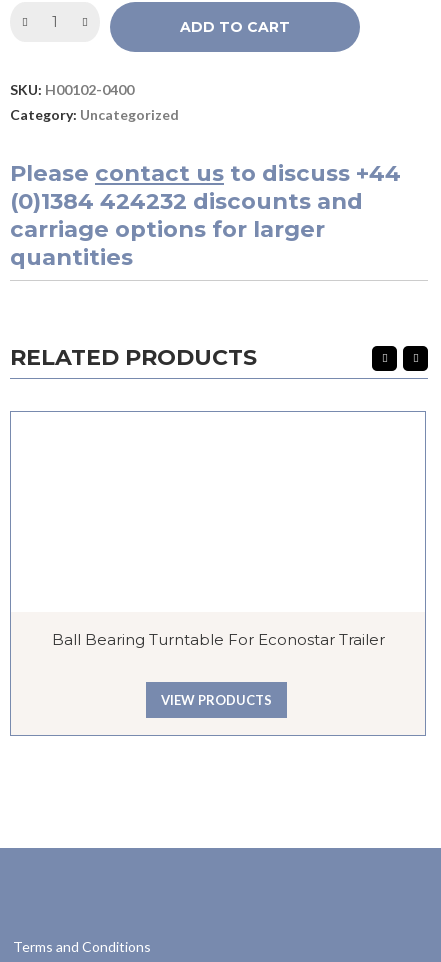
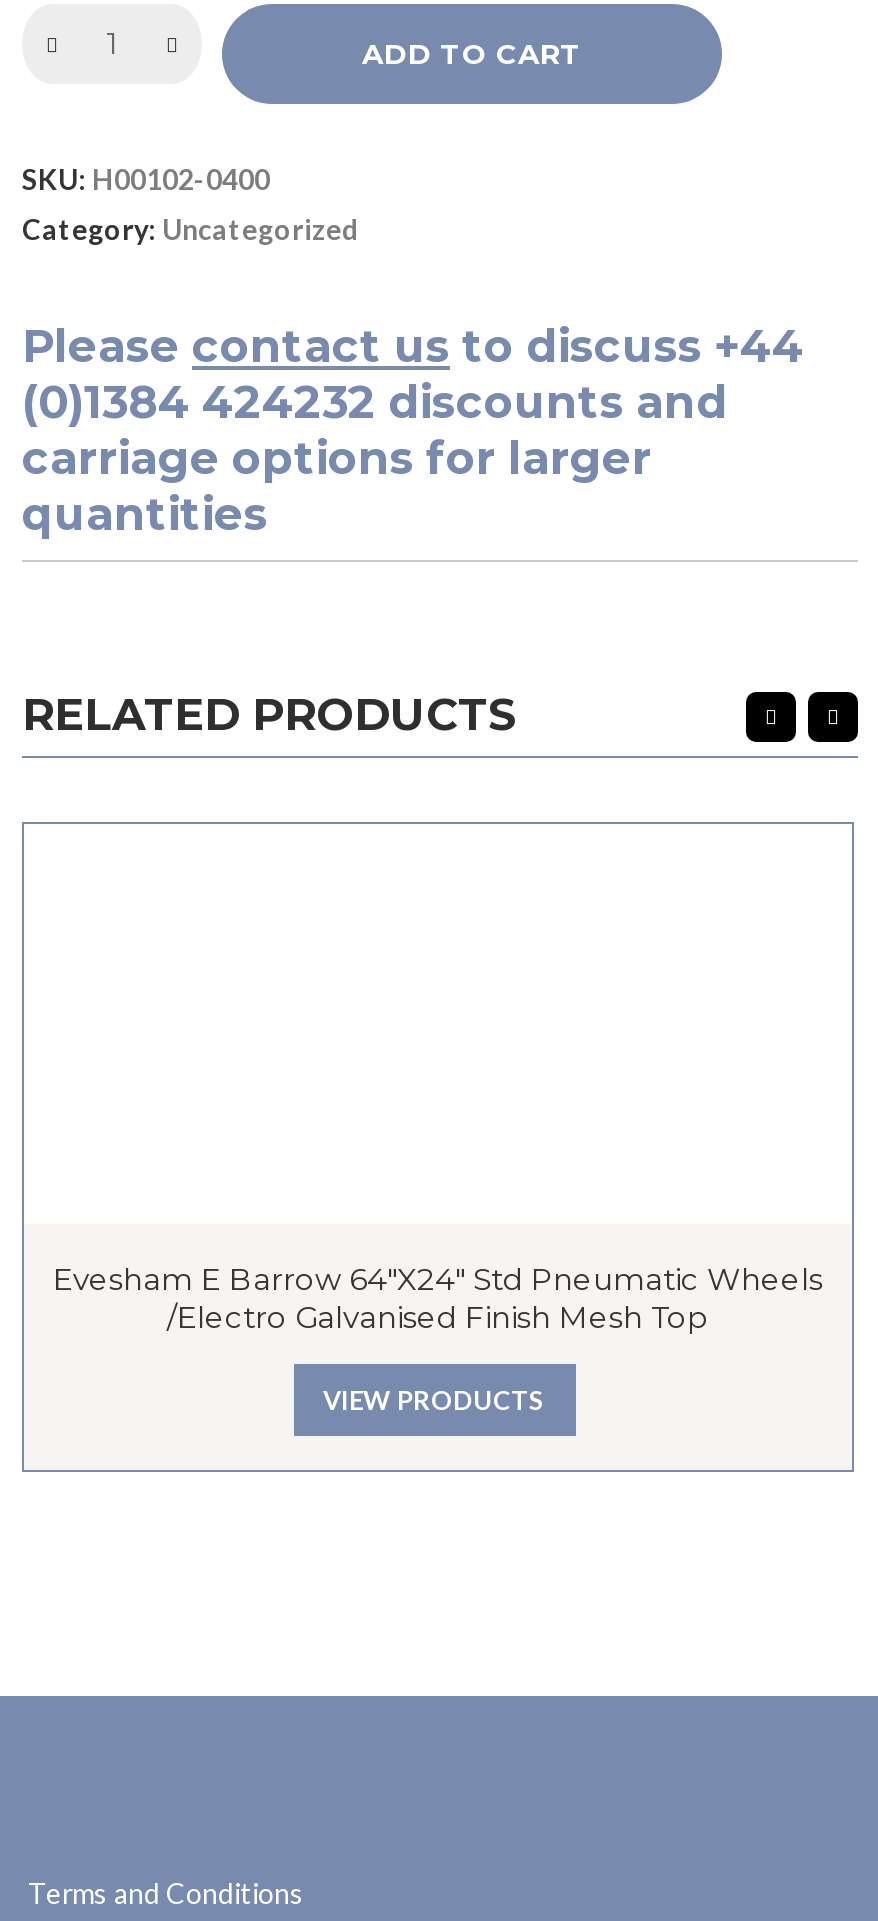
[51,630,384,649] Ball Bearing Turntable For Econostar Trailer -> [53,1259,823,1335] Evesham E Barrow 64″x24″ Std Pneumatic Wheels | /Electro Galvanised Finish Mesh Top

